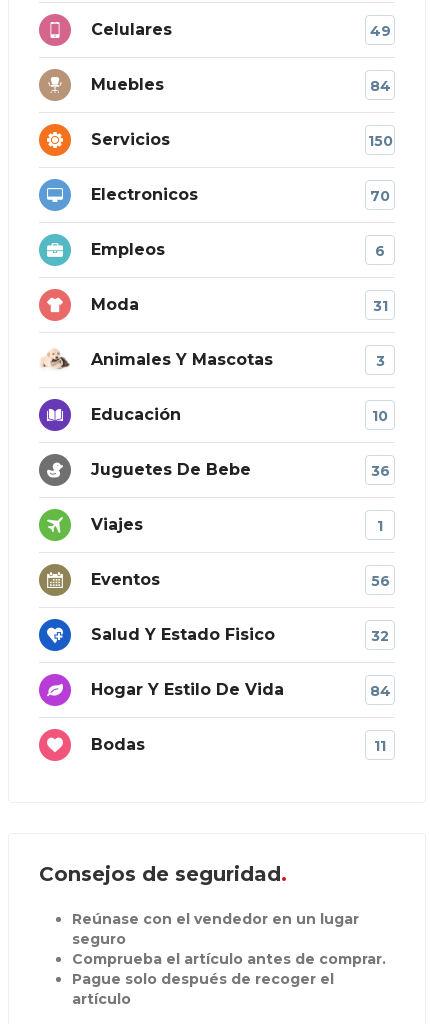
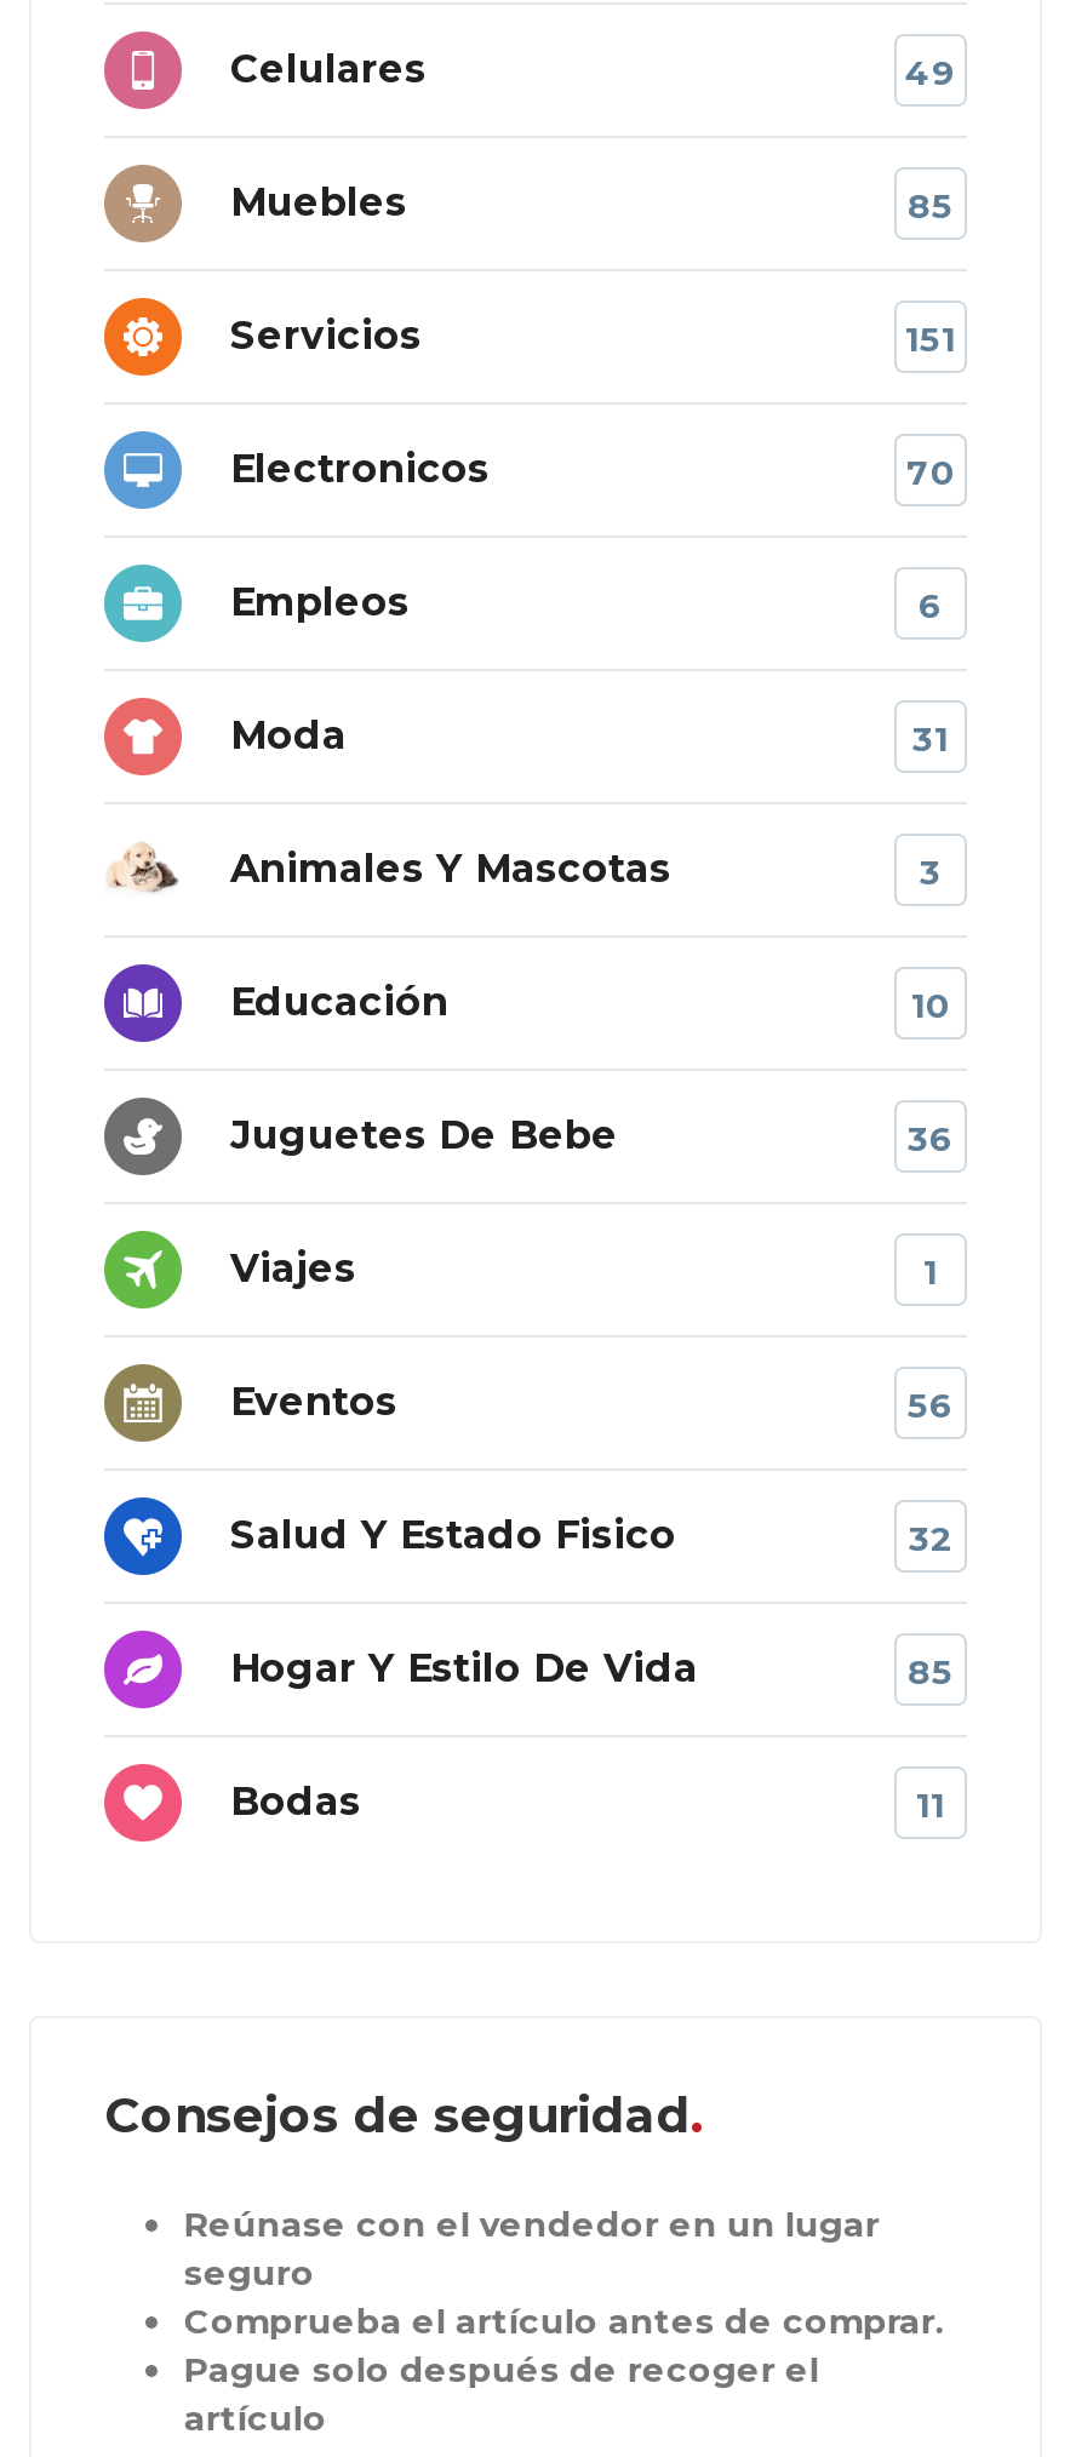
[369,77,390,95] 84 -> [908,184,954,227] 85
[367,132,392,150] 150 -> [905,317,956,361] 151
[369,682,390,700] 84 -> [908,1650,954,1693] 85

